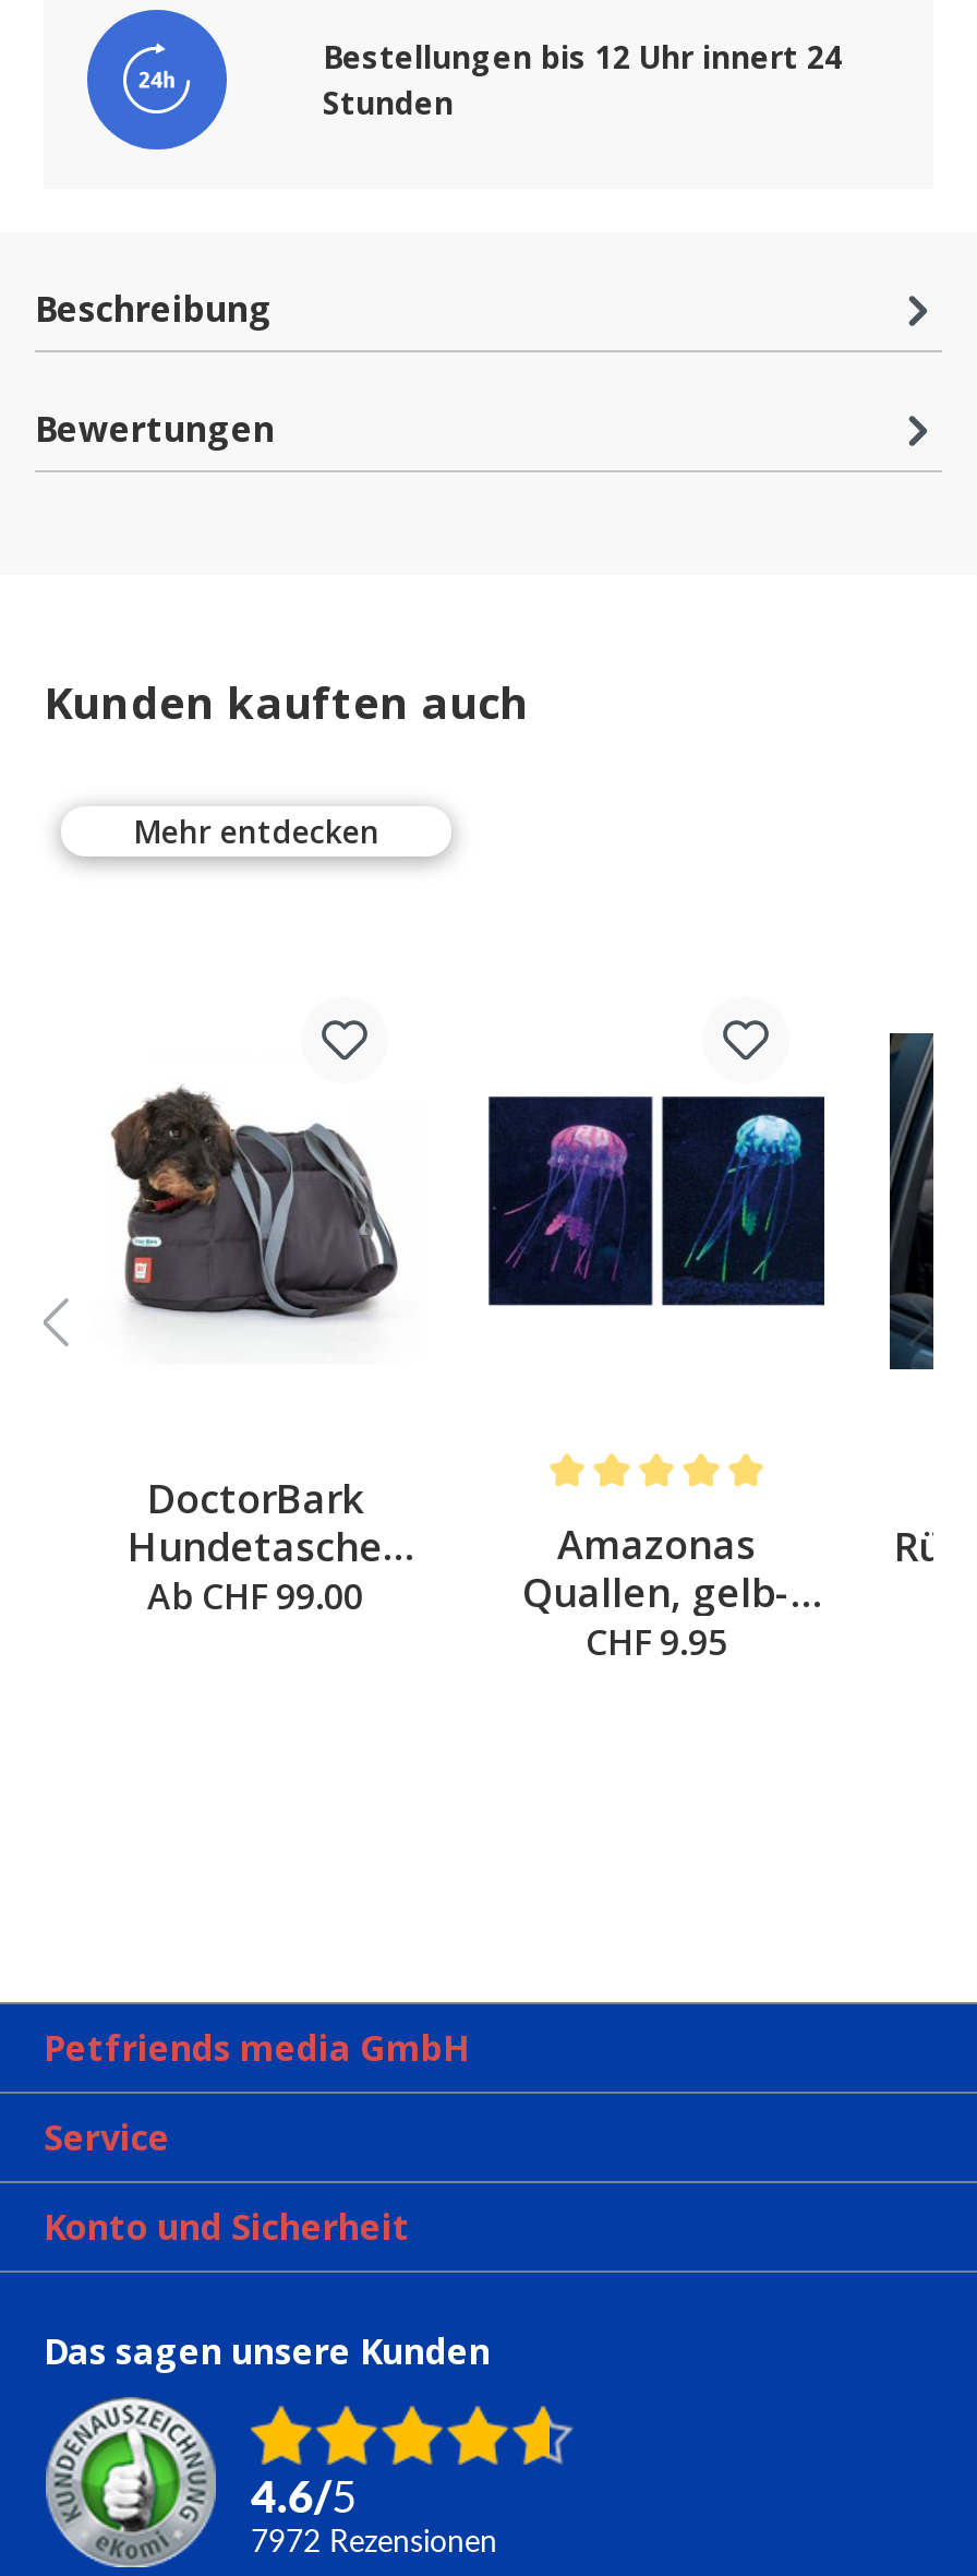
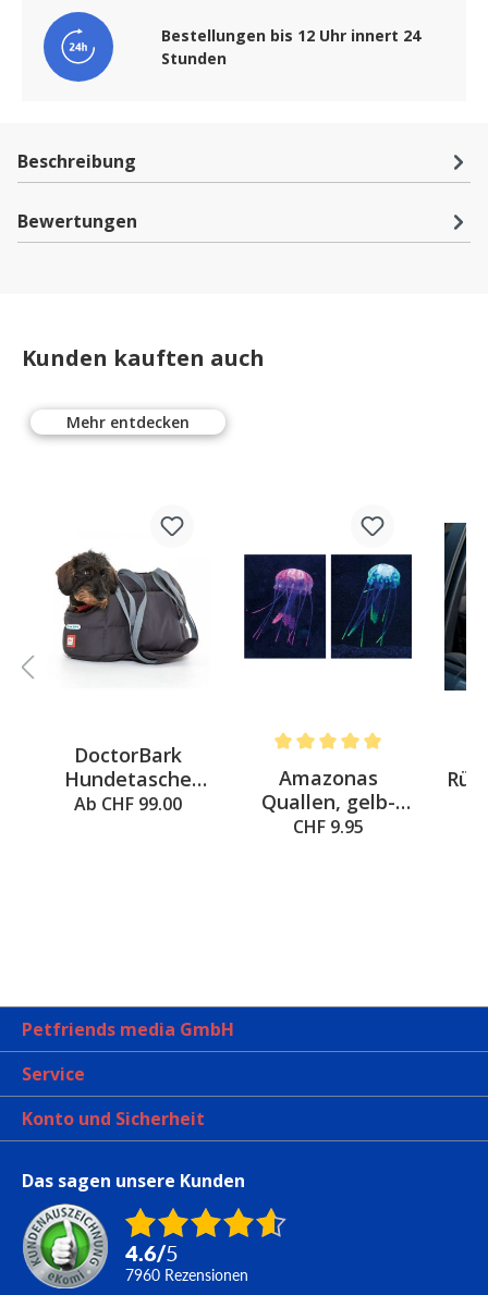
[251,2522,497,2559] 7972 Rezensionen -> [125,1266,248,1284] 7960 Rezensionen

